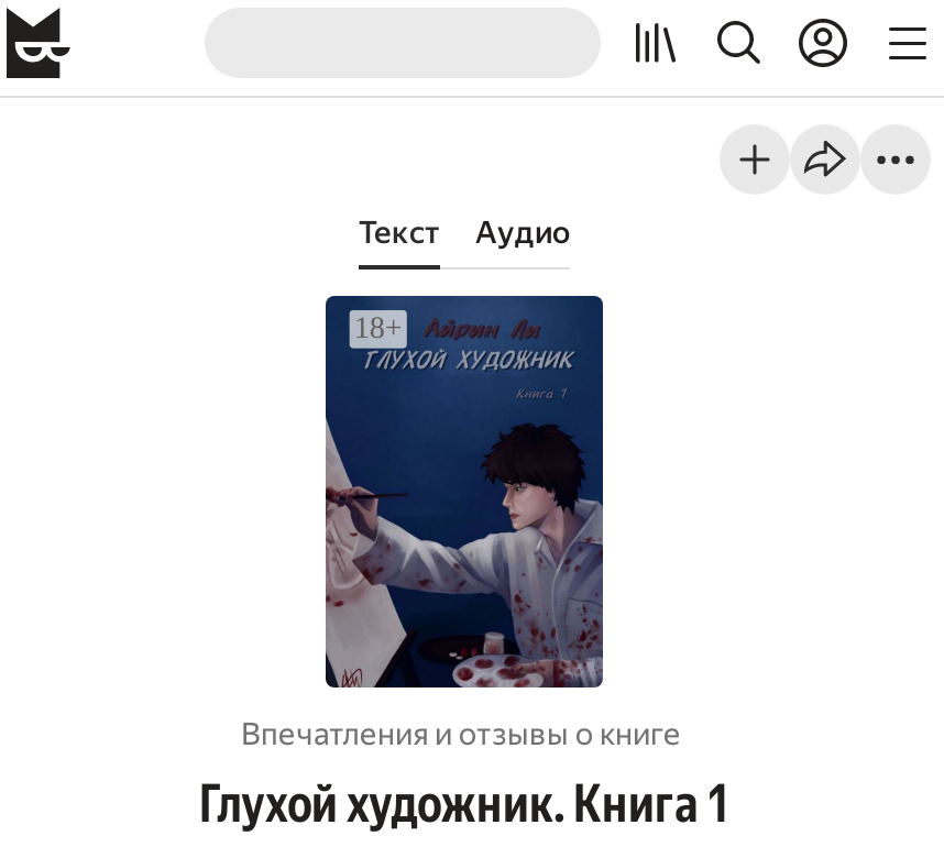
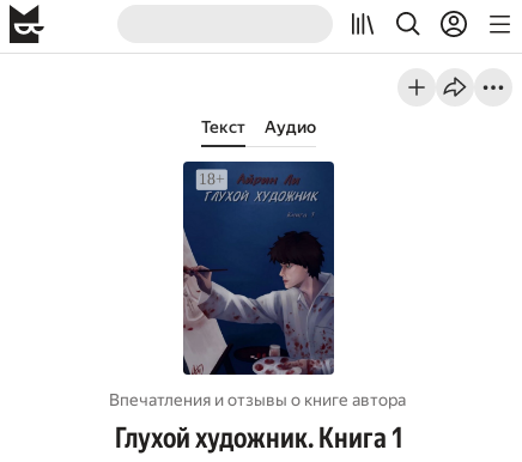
[241,716,681,751] Впечатления и отзывы о книге -> [108,390,405,409] Впечатления и отзывы о книге автора

